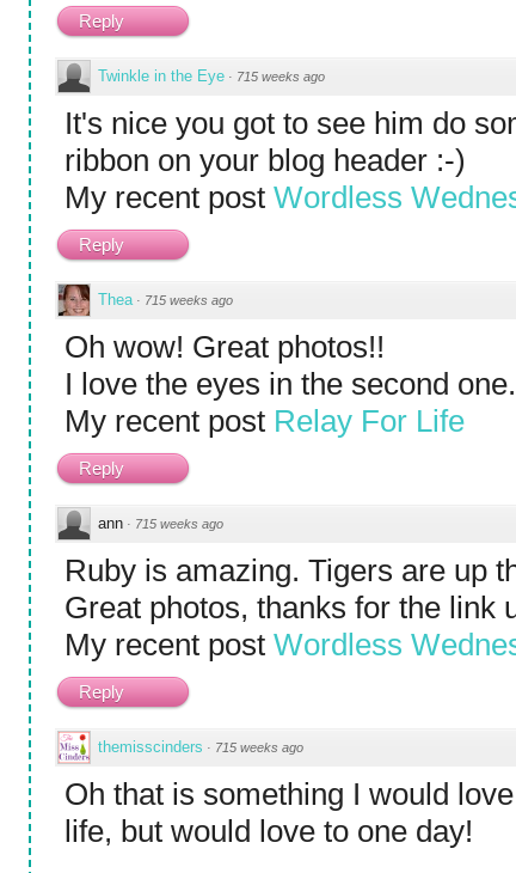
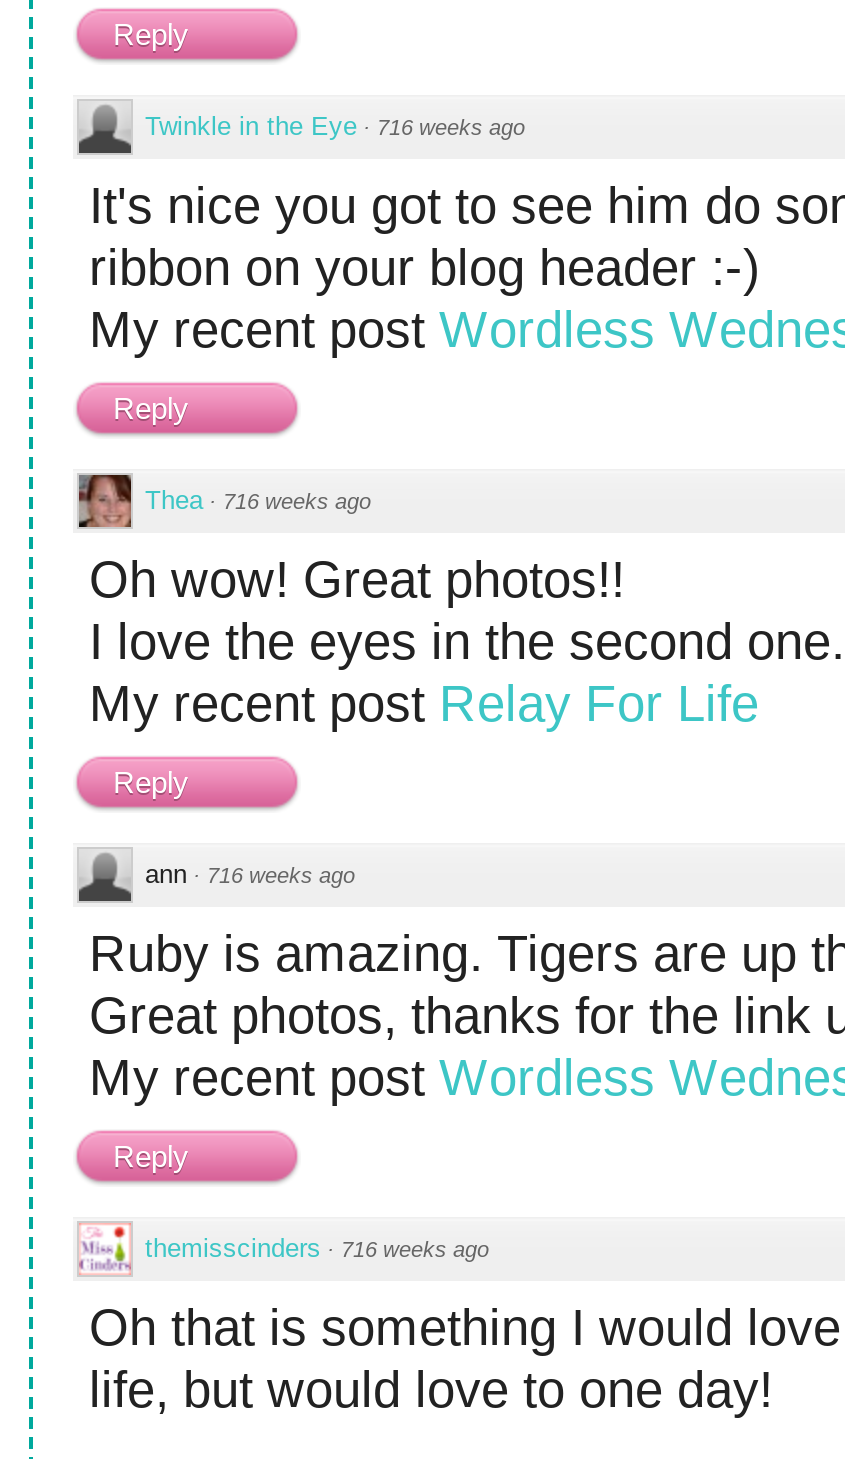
[98,66,325,84] Twinkle in the Eye · 715 weeks ago -> [145,110,525,140] Twinkle in the Eye · 716 weeks ago
[98,290,233,308] Thea · 715 weeks ago -> [145,484,371,514] Thea · 716 weeks ago
[98,514,223,532] ann · 715 weeks ago -> [145,858,355,888] ann · 716 weeks ago
[98,737,303,755] themisscinders · 715 weeks ago -> [145,1232,489,1262] themisscinders · 716 weeks ago

